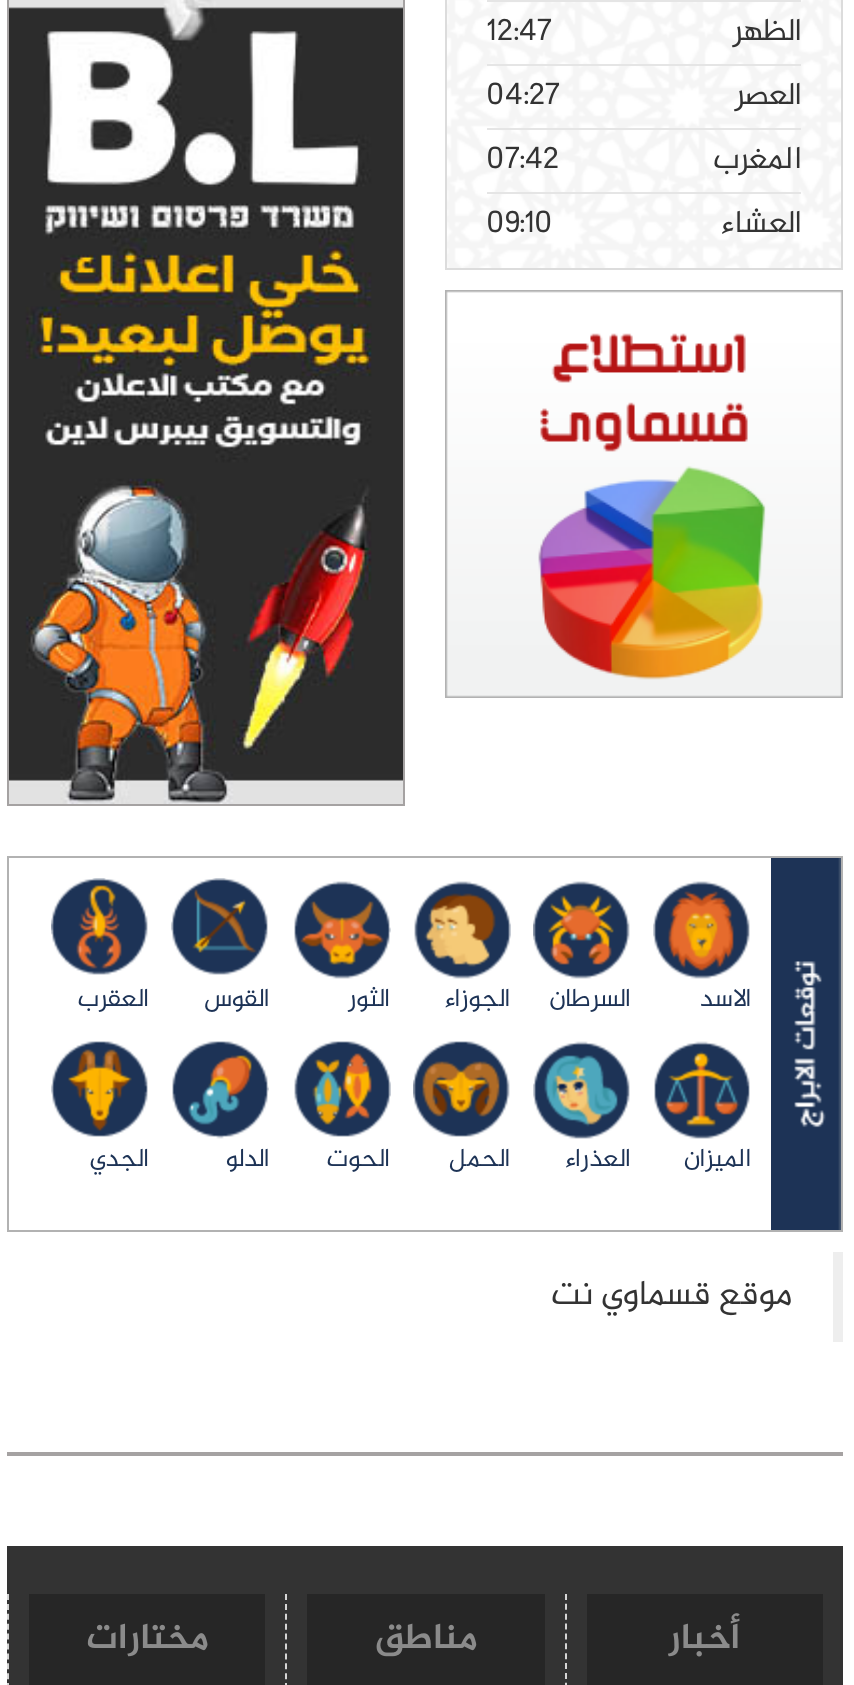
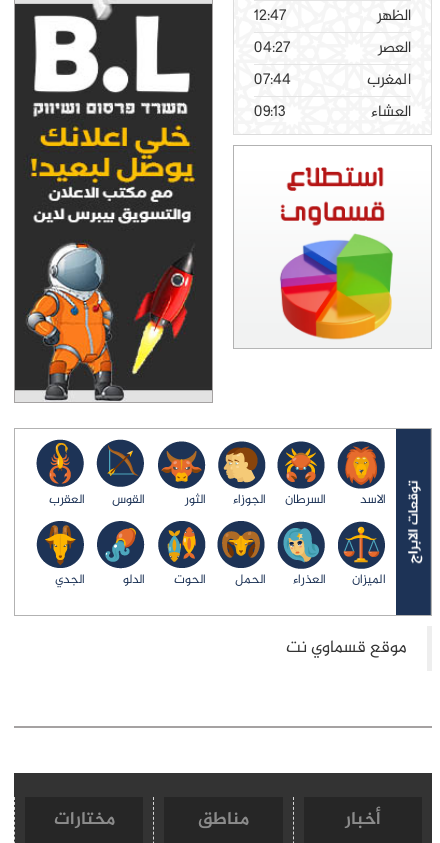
[497,134,569,188] 07:42 -> [259,67,296,94] 07:44
[497,198,563,252] 09:10 -> [259,99,290,126] 09:13

